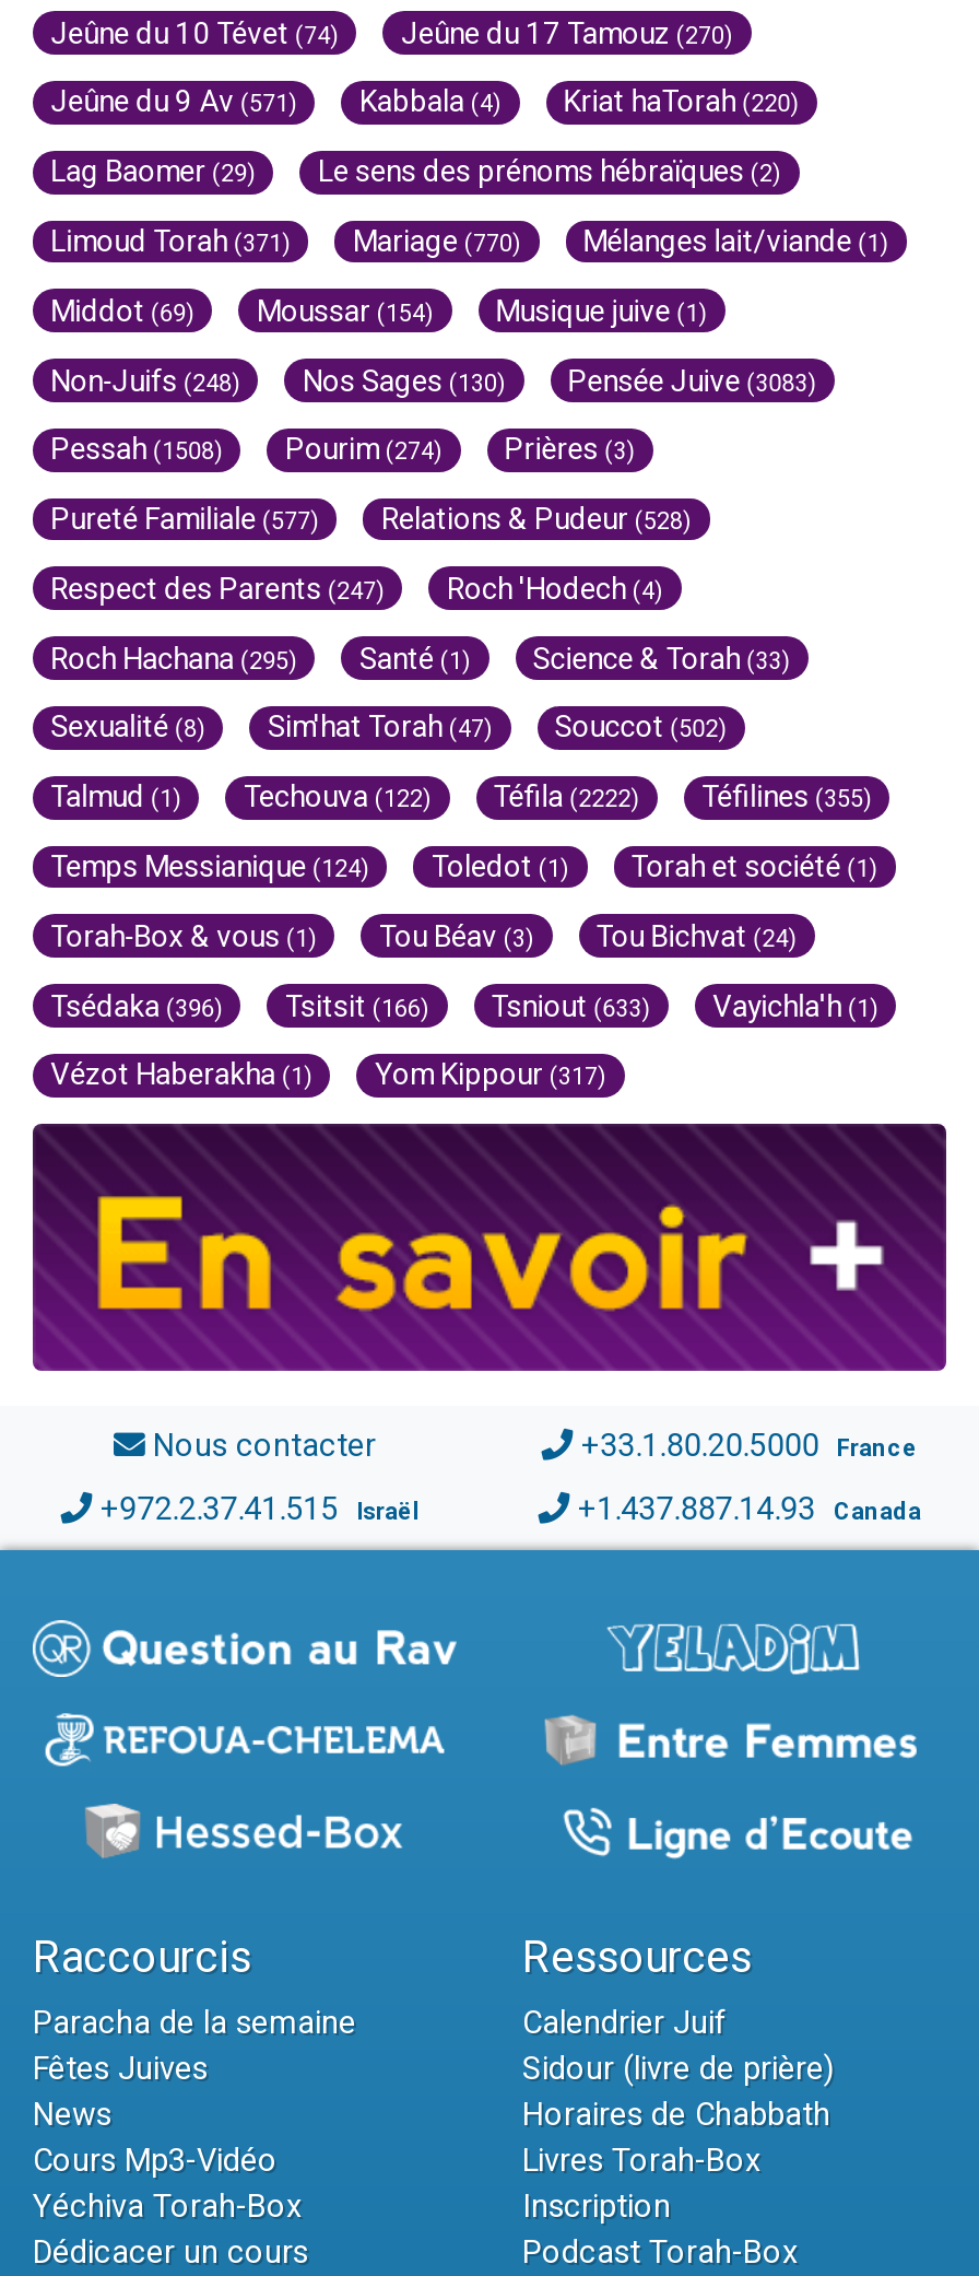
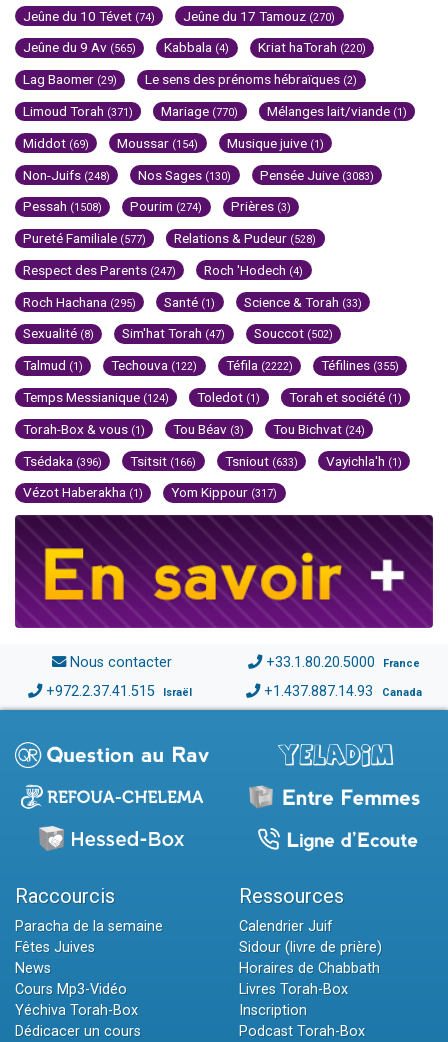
[51,84,799,119] Jeûne du 9 Av (571) Kabbala (4) Kriat haTorah (220) -> [23,39,366,55] Jeûne du 9 Av (565) Kabbala (4) Kriat haTorah (220)

